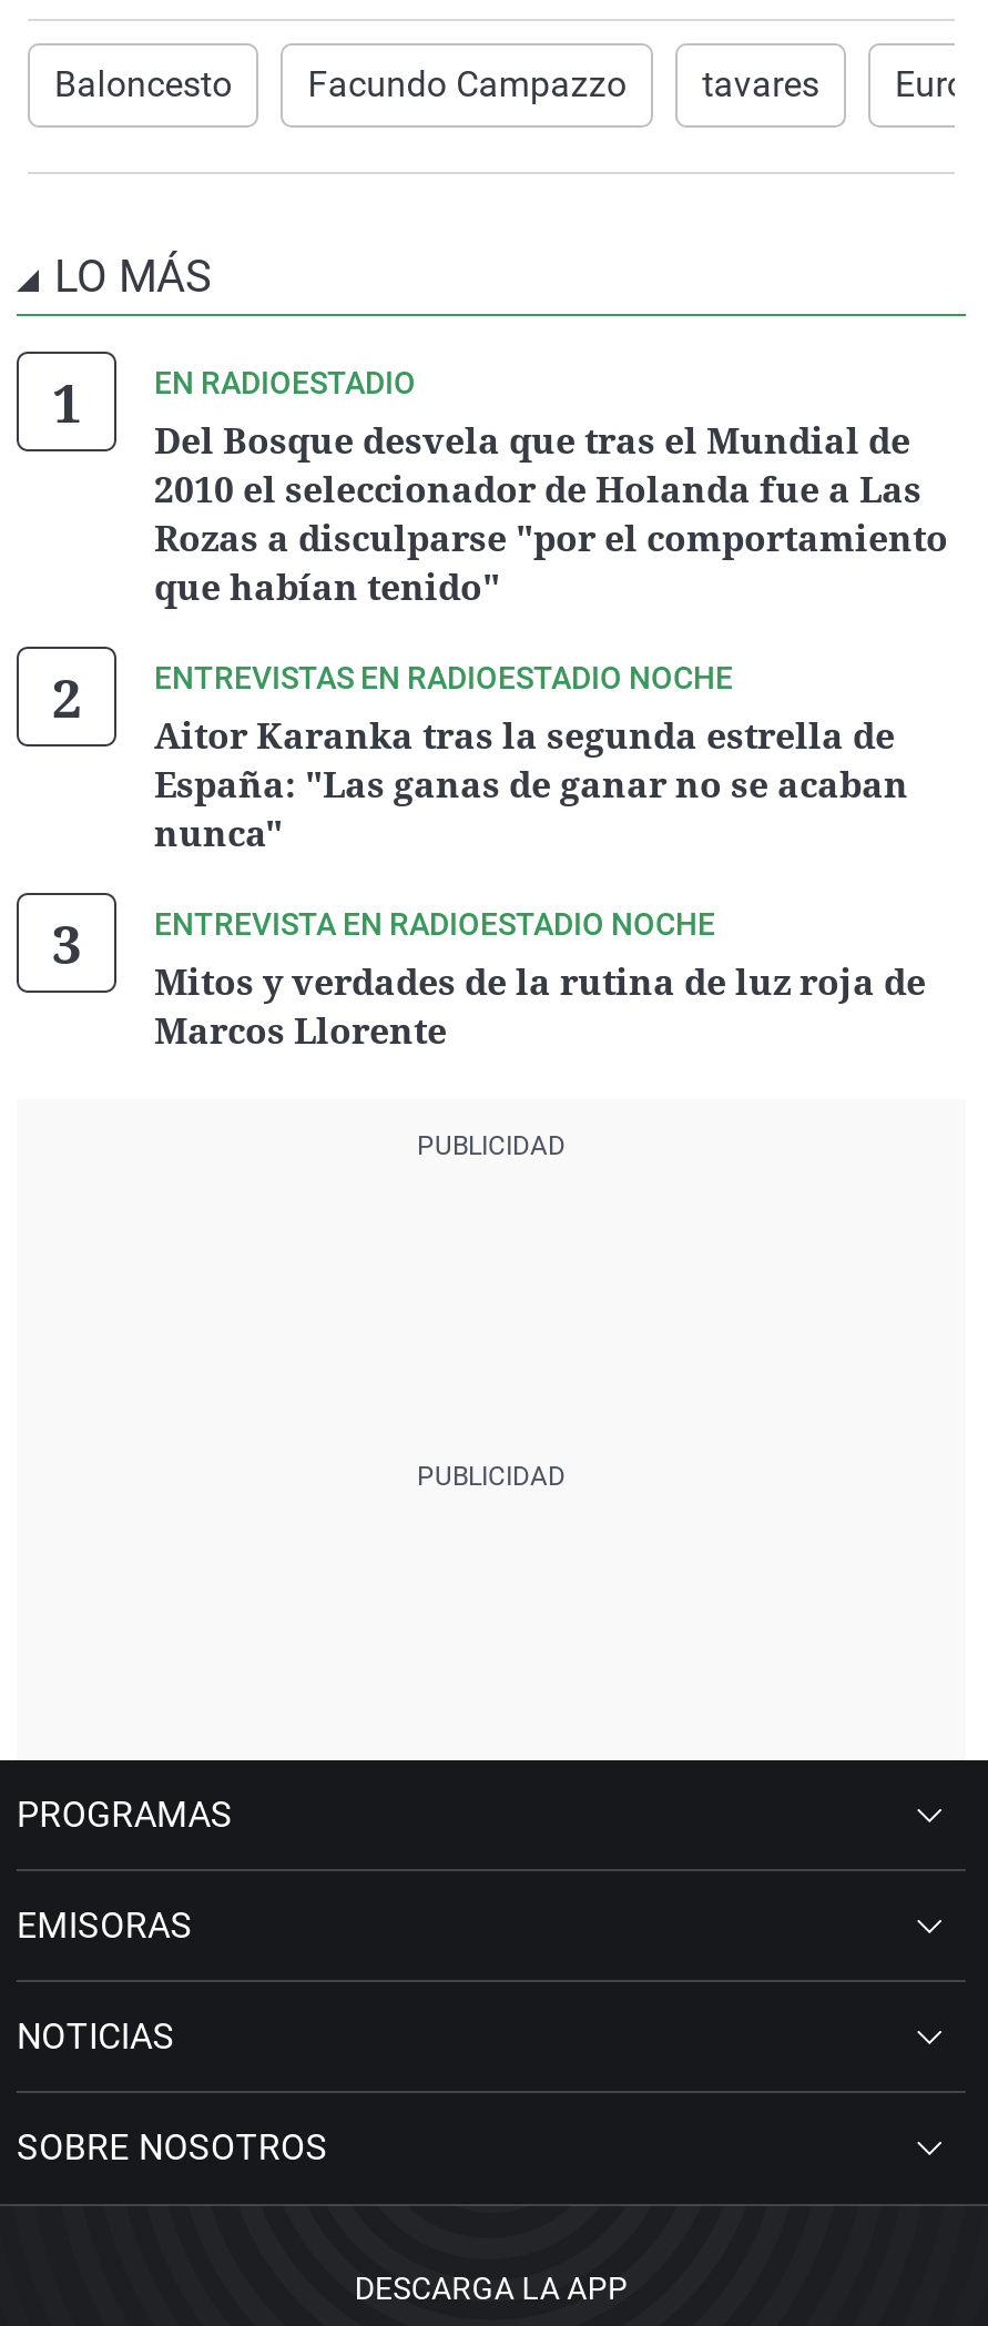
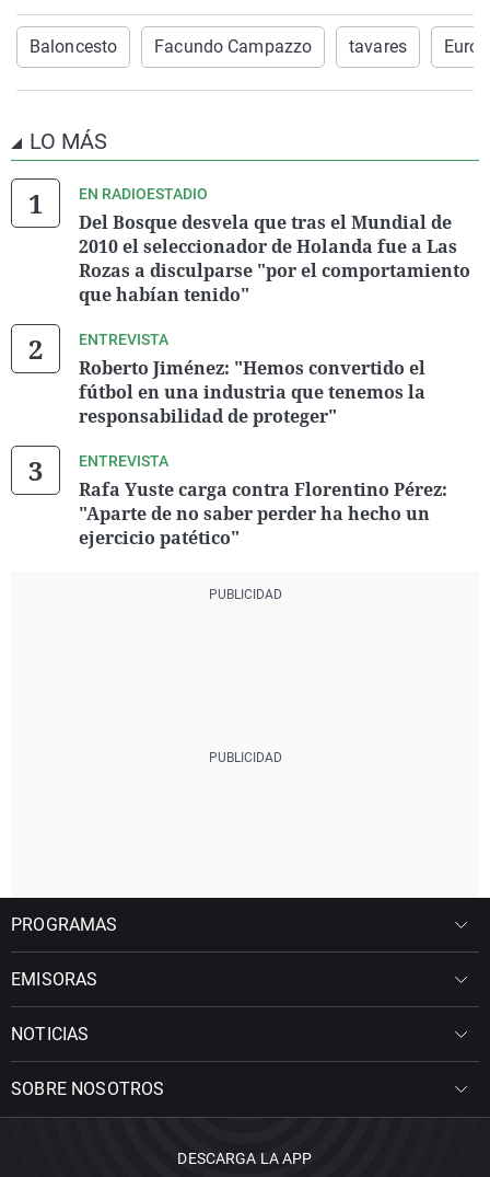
[154,660,908,857] ENTREVISTAS EN RADIOESTADIO NOCHE | Aitor Karanka tras la segunda estrella de | España: "Las ganas de ganar no se acaban | nunca" -> [79,331,425,428] ENTREVISTA | Roberto Jiménez: "Hemos convertido el | fútbol en una industria que tenemos la | responsabilidad de proteger"
[154,906,926,1055] ENTREVISTA EN RADIOESTADIO NOCHE | Mitos y verdades de la rutina de luz roja de | Marcos Llorente -> [79,452,447,550] ENTREVISTA | Rafa Yuste carga contra Florentino Pérez: | "Aparte de no saber perder ha hecho un | ejercicio patético"

